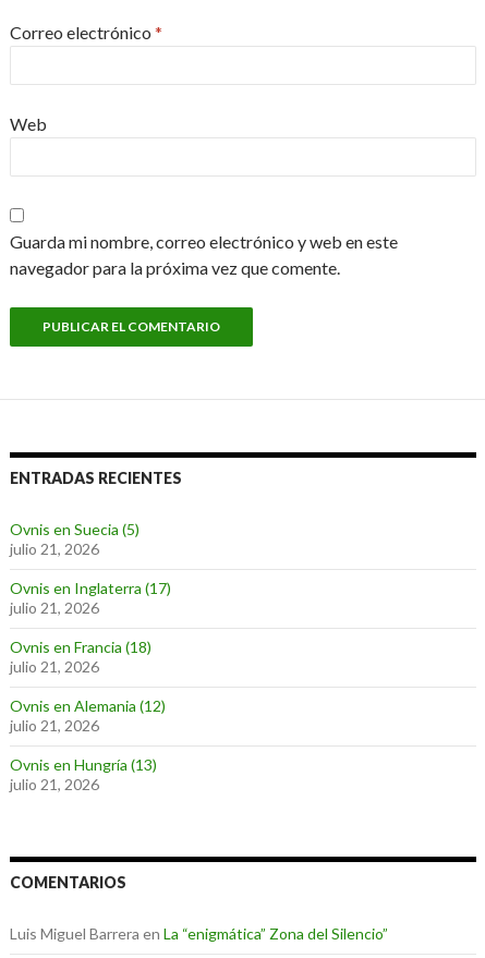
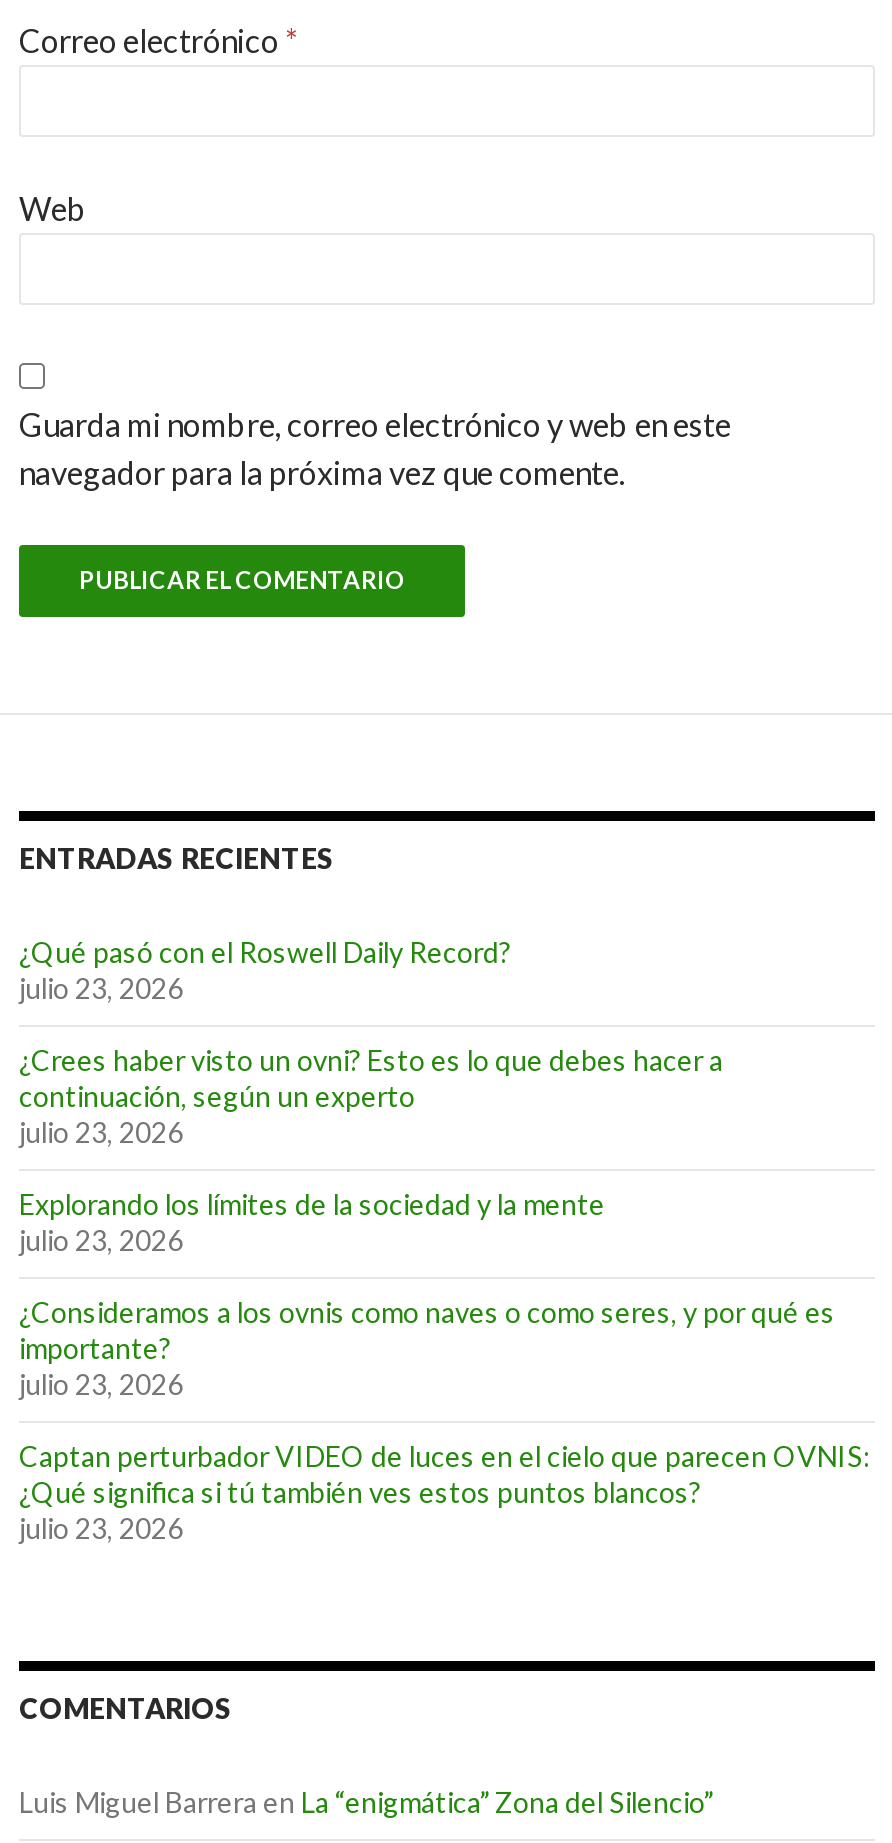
[10,520,140,558] Ovnis en Suecia (5) | julio 21, 2026 -> [19,935,511,1005] ¿Qué pasó con el Roswell Daily Record? | julio 23, 2026
[10,579,171,617] Ovnis en Inglaterra (17) | julio 21, 2026 -> [19,1043,723,1149] ¿Crees haber visto un ovni? Esto es lo que debes hacer a | continuación, según un experto | julio 23, 2026
[10,638,151,676] Ovnis en Francia (18) | julio 21, 2026 -> [19,1187,605,1257] Explorando los límites de la sociedad y la mente | julio 23, 2026
[10,696,166,735] Ovnis en Alemania (12) | julio 21, 2026 -> [19,1295,835,1401] ¿Consideramos a los ovnis como naves o como seres, y por qué es | importante? | julio 23, 2026
[10,755,157,793] Ovnis en Hungría (13) | julio 21, 2026 -> [19,1439,871,1545] Captan perturbador VIDEO de luces en el cielo que parecen OVNIS: | ¿Qué significa si tú también ves estos puntos blancos? | julio 23, 2026

